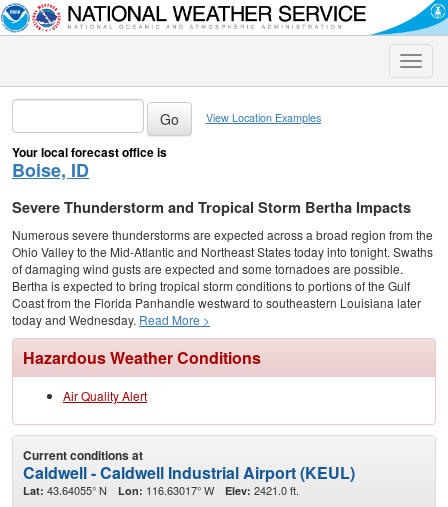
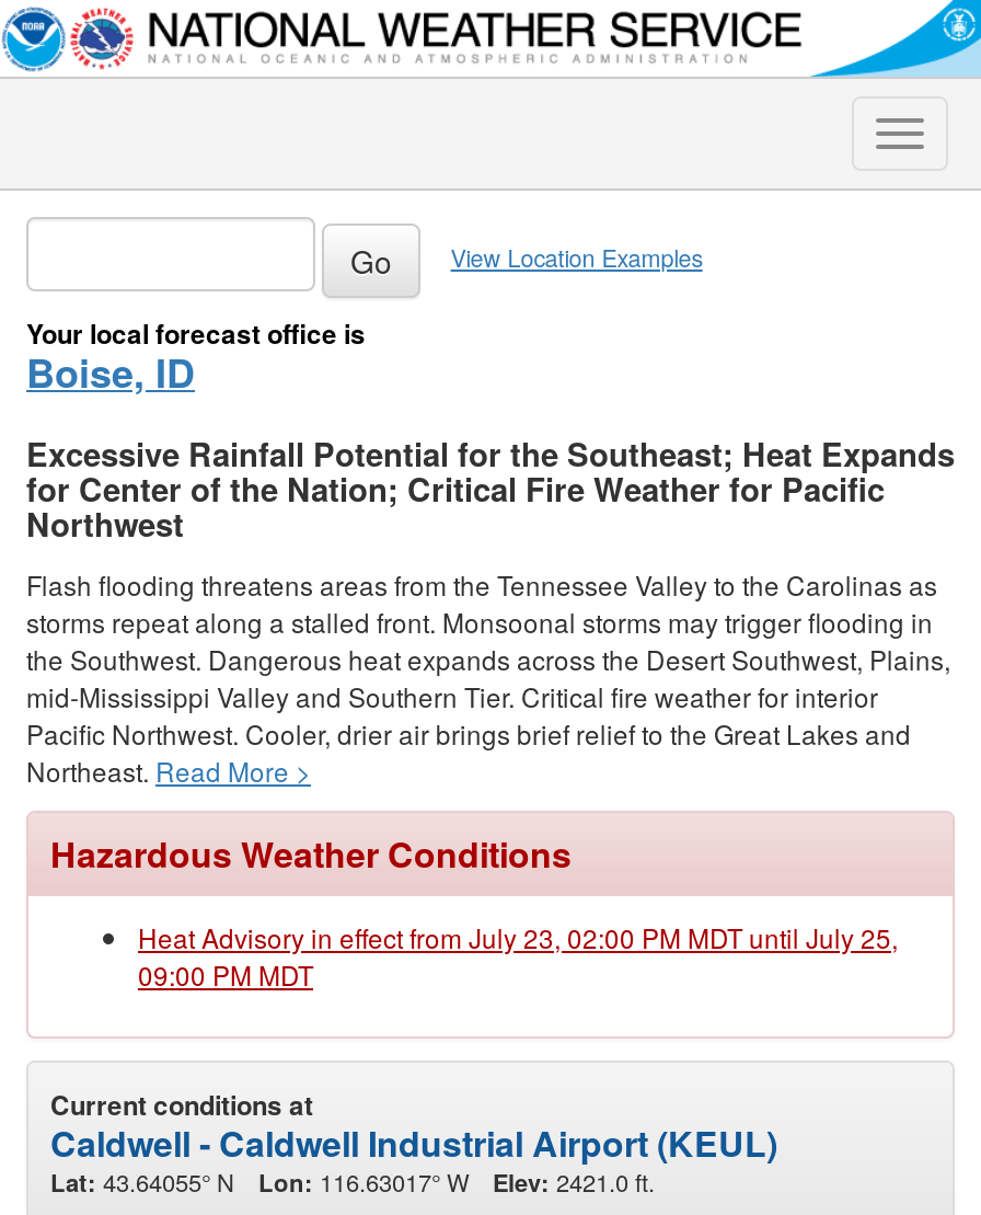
[12,197,433,328] Severe Thunderstorm and Tropical Storm Bertha Impacts | Numerous severe thunderstorms are expected across a broad region from the | Ohio Valley to the Mid-Atlantic and Northeast States today into tonight. Swaths | of damaging wind gusts are expected and some tornadoes are possible. | Bertha is expected to bring tropical storm conditions to portions of the Gulf | Coast from the Florida Panhandle westward to southeastern Louisiana later | today and Wednesday. Read More > -> [26,431,955,788] Excessive Rainfall Potential for the Southeast; Heat Expands | for Center of the Nation; Critical Fire Weather for Pacific | Northwest | Flash flooding threatens areas from the Tennessee Valley to the Carolinas as | storms repeat along a stalled front. Monsoonal storms may trigger flooding in | the Southwest. Dangerous heat expands across the Desert Southwest, Plains, | mid-Mississippi Valley and Southern Tier. Critical fire weather for interior | Pacific Northwest. Cooler, drier air brings brief relief to the Great Lakes and | Northeast. Read More >
[63,387,147,404] Air Quality Alert -> [138,917,898,992] Heat Advisory in effect from July 23, 02:00 PM MDT until July 25, | 09:00 PM MDT

